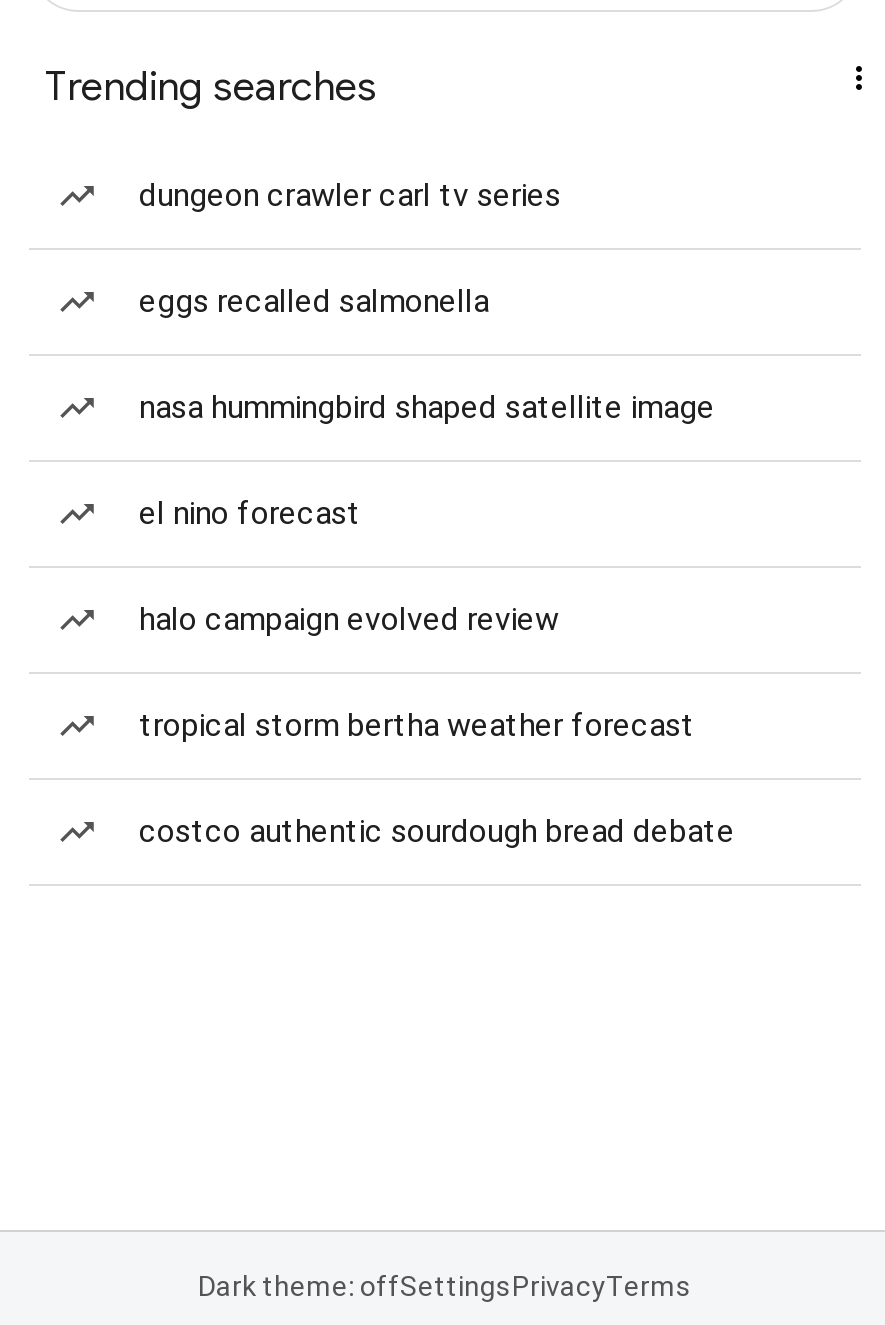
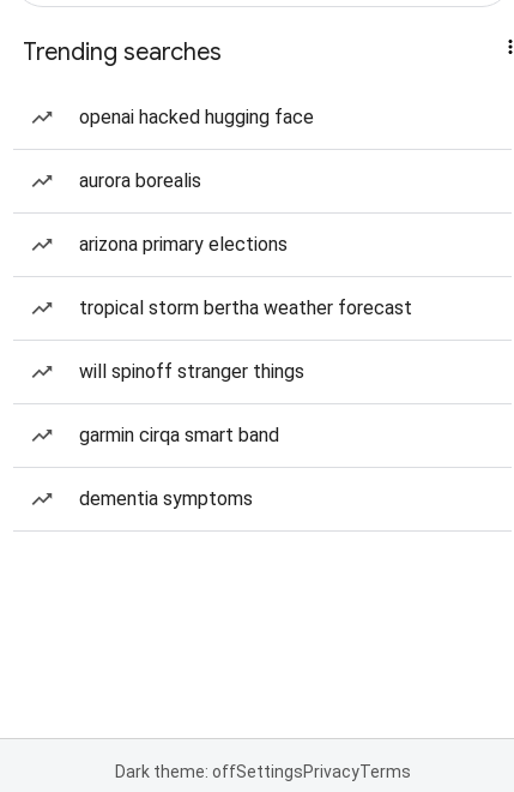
[139,176,715,638] dungeon crawler carl tv series | eggs recalled salmonella | nasa hummingbird shaped satellite image | el nino forecast | halo campaign evolved review -> [79,106,314,256] openai hacked hugging face | aurora borealis | arizona primary elections
moved [139,706,695,744] -> [79,296,412,319]: tropical storm bertha weather forecast
[139,812,735,850] costco authentic sourdough bread debate -> [79,360,304,510] will spinoff stranger things | garmin cirqa smart band | dementia symptoms

